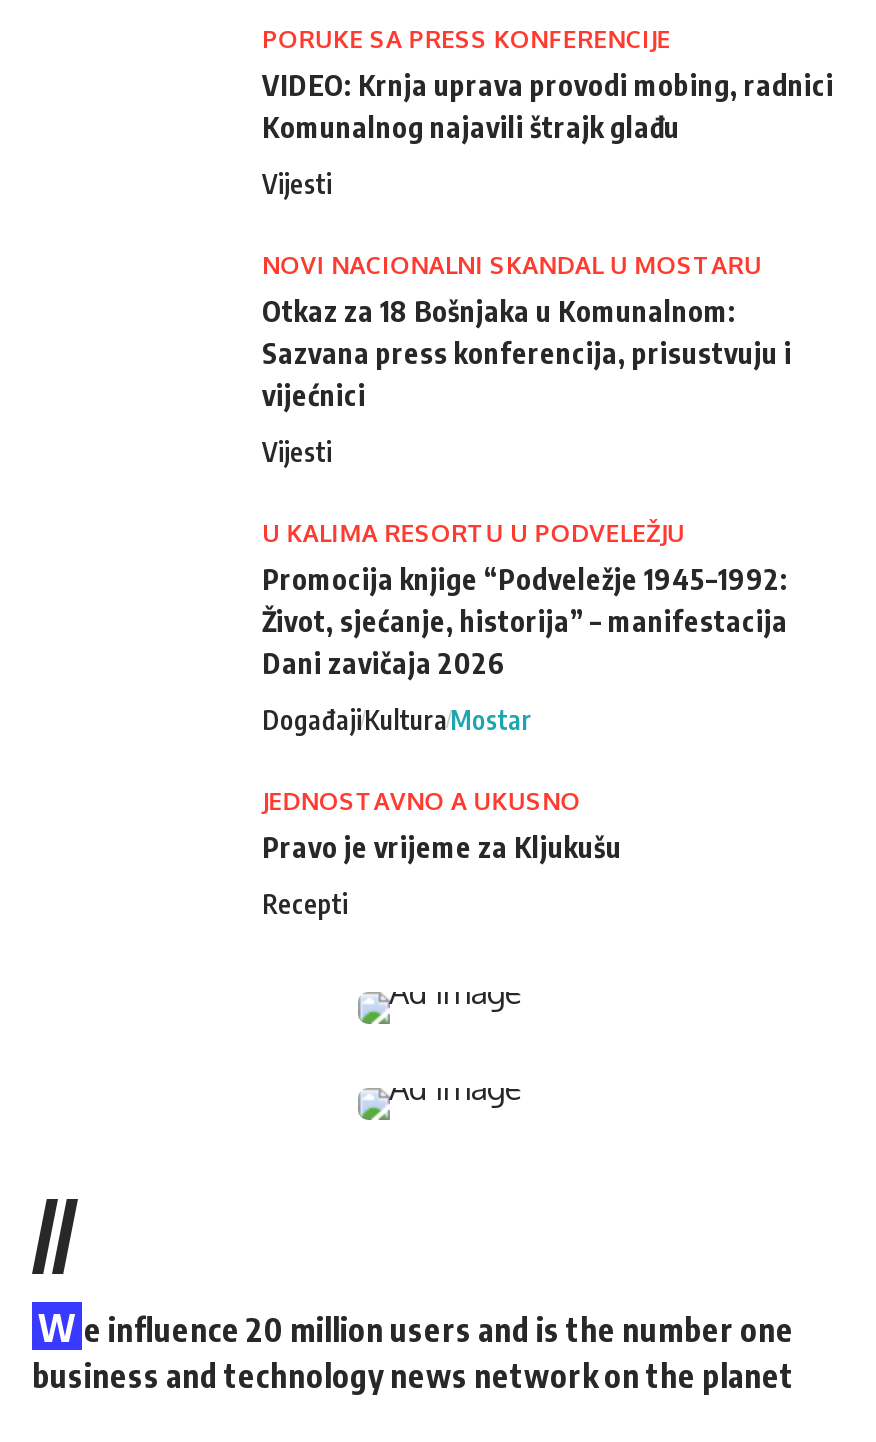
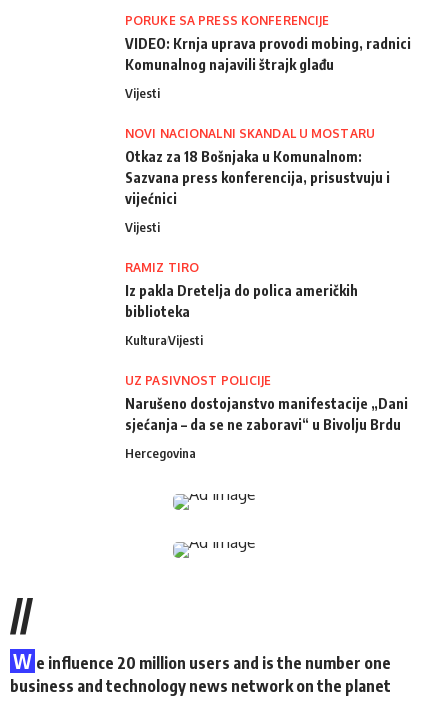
[262,517,788,679] U KALIMA RESORTU U PODVELEŽJU | Promocija knjige “Podveležje 1945–1992: | Život, sjećanje, historija” – manifestacija | Dani zavičaja 2026 -> [125,260,358,320] RAMIZ TIRO | Iz pakla Dretelja do polica američkih | biblioteka
[262,703,532,735] DogađajiKultura Mostar -> [125,332,203,348] KulturaVijesti
[262,785,622,863] JEDNOSTAVNO A UKUSNO | Pravo je vrijeme za Kljukušu -> [125,373,408,433] UZ PASIVNOST POLICIJE | Narušeno dostojanstvo manifestacije „Dani | sjećanja – da se ne zaboravi“ u Bivolju Brdu
[262,887,348,919] Recepti -> [125,445,196,461] Hercegovina

